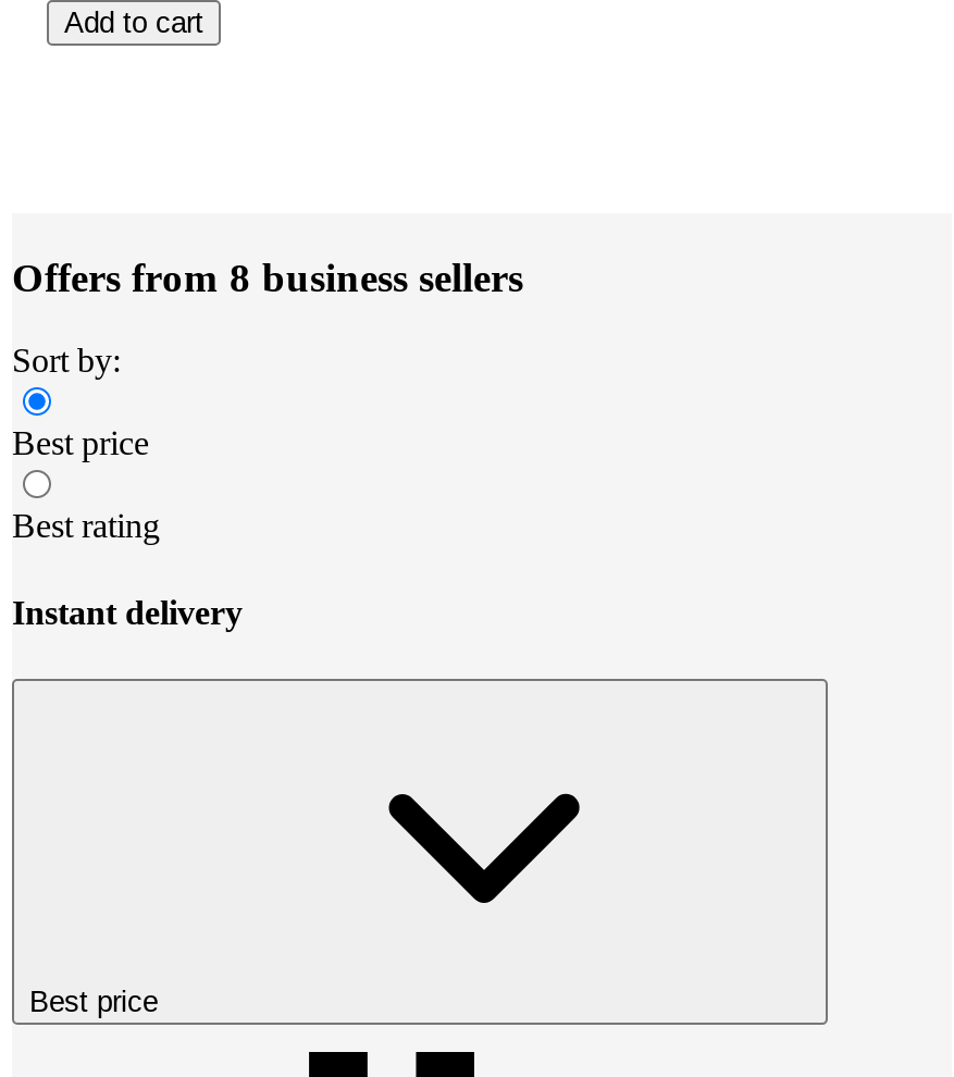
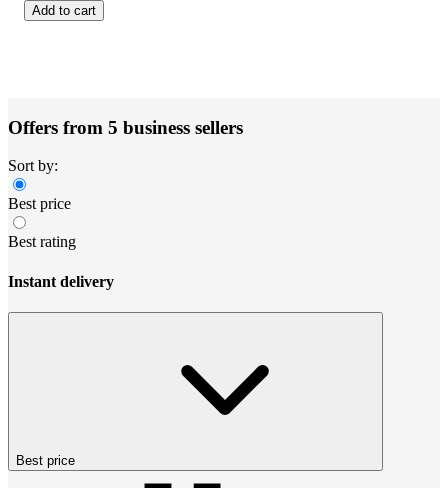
[12,253,523,299] Offers from 8 business sellers -> [8,116,243,137] Offers from 5 business sellers

